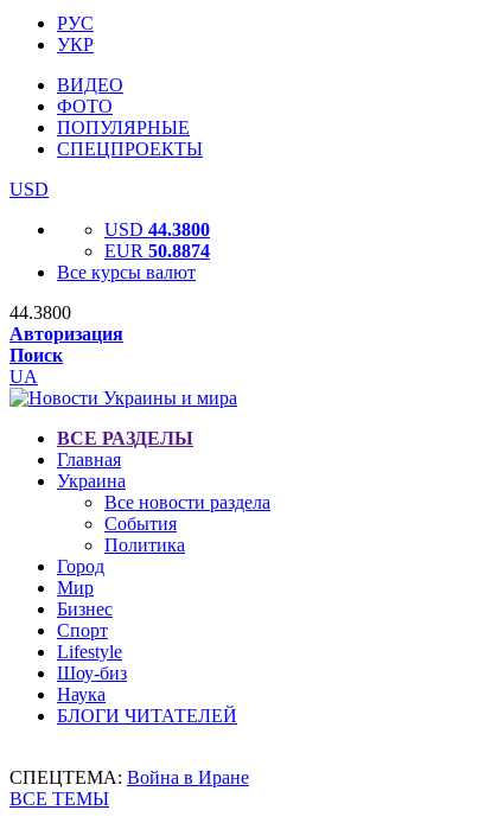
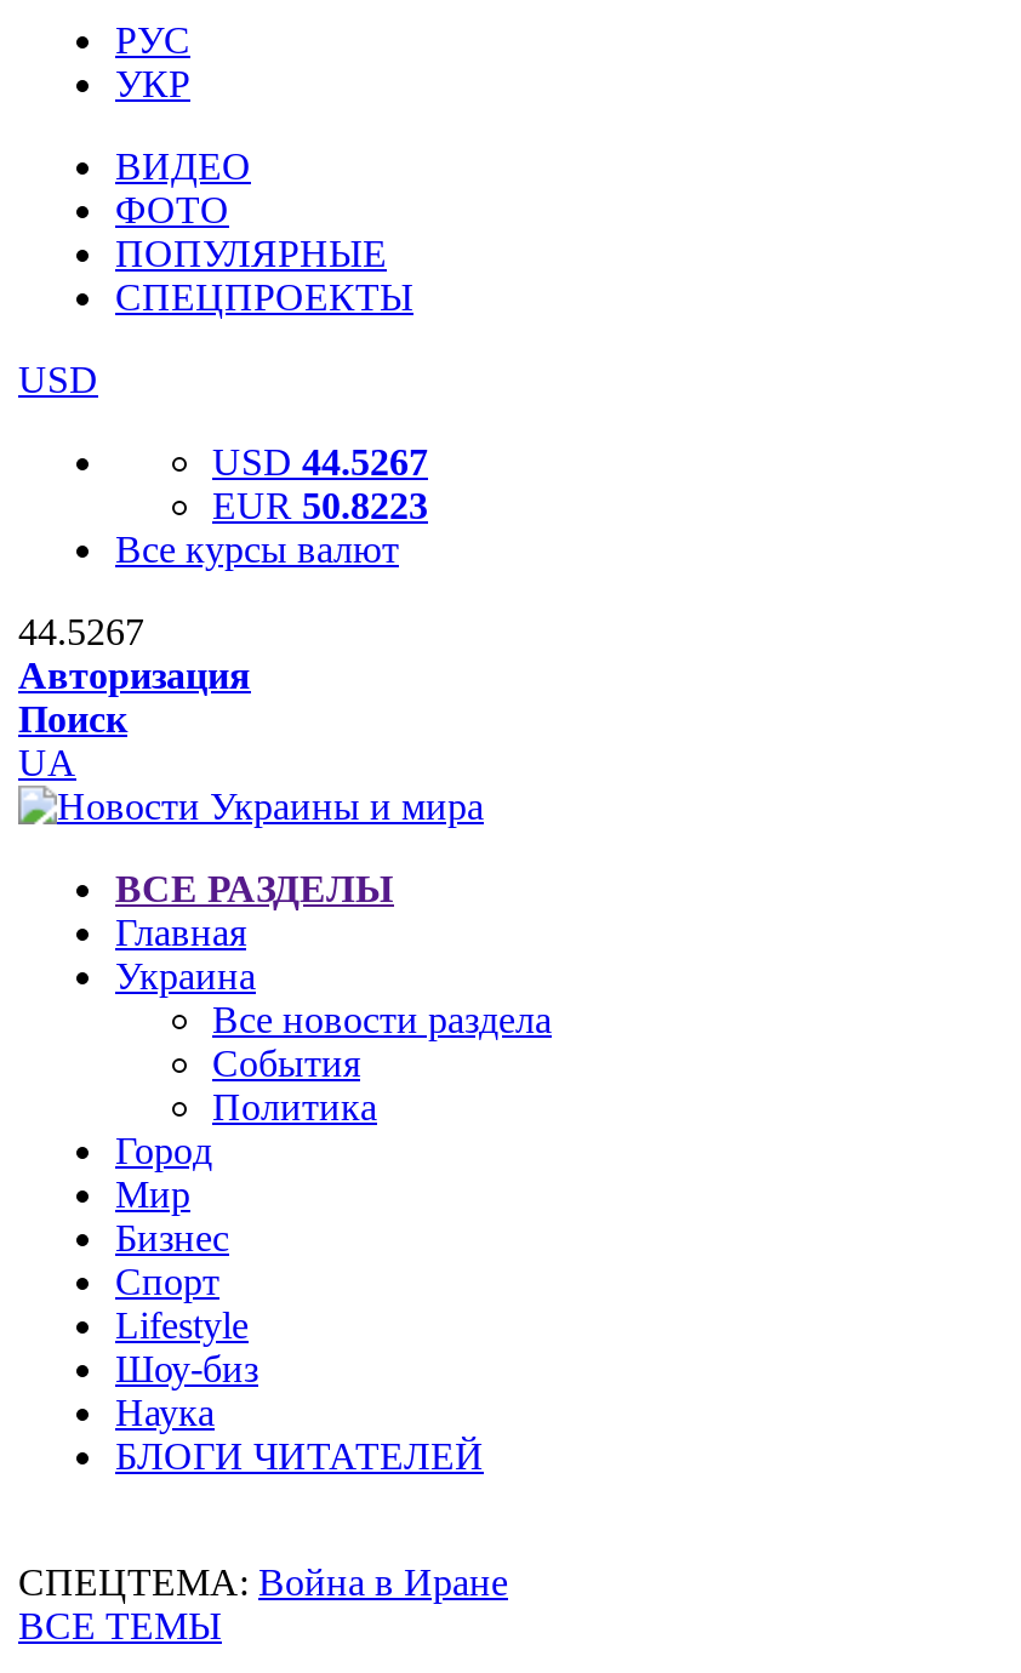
[104,219,210,240] USD 44.3800 -> [212,441,428,483] USD 44.5267
[104,241,210,261] EUR 50.8874 -> [212,485,428,526] EUR 50.8223
[9,302,71,323] 44.3800 -> [18,611,144,652] 44.5267

